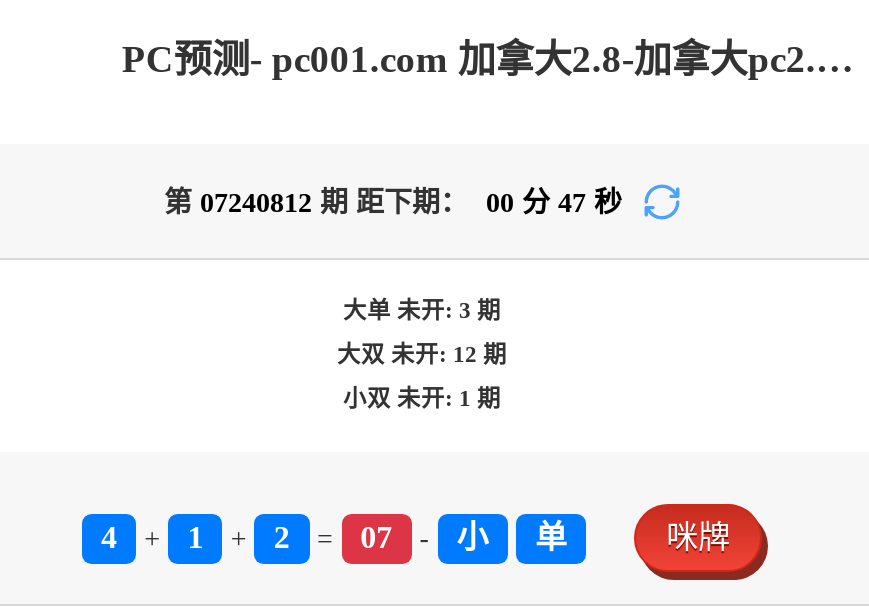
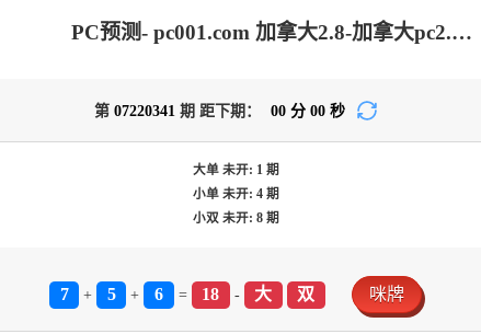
[164,188,622,218] 第07240812期 距下期： 00分 47秒 -> [94,103,345,119] 第07220341期 距下期： 00分 00秒
[343,298,501,324] 大单未开: 3期 -> [192,163,279,177] 大单未开: 1期
[337,342,507,368] 大双未开: 12期 -> [192,187,279,201] 小单未开: 4期
[343,386,501,412] 小双未开: 1期 -> [192,211,279,226] 小双未开: 8期
[101,520,117,554] 4 -> [60,285,68,303] 7
[187,520,203,554] 1 -> [107,285,116,303] 5
[274,520,290,554] 2 -> [154,285,163,303] 6
[360,520,392,554] 07 -> [202,285,219,303] 18
[457,520,567,554] 小 | 单 -> [255,285,315,303] 大 | 双

